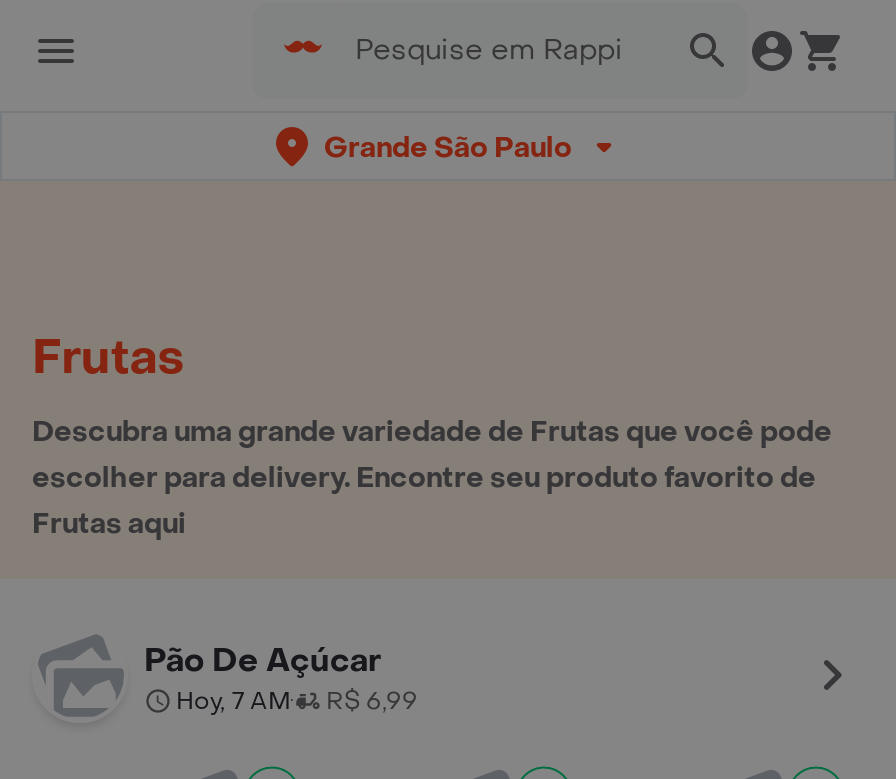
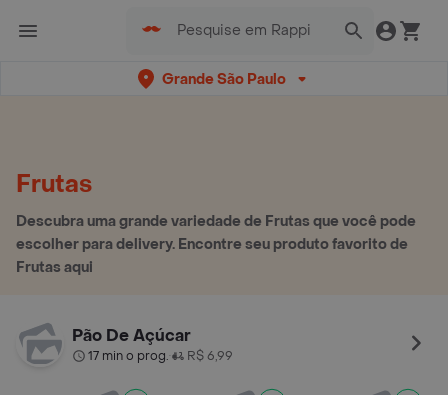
[176,685,418,717] Hoy, 7 AM R$ 6,99 -> [88,348,233,364] 17 min o prog. R$ 6,99

